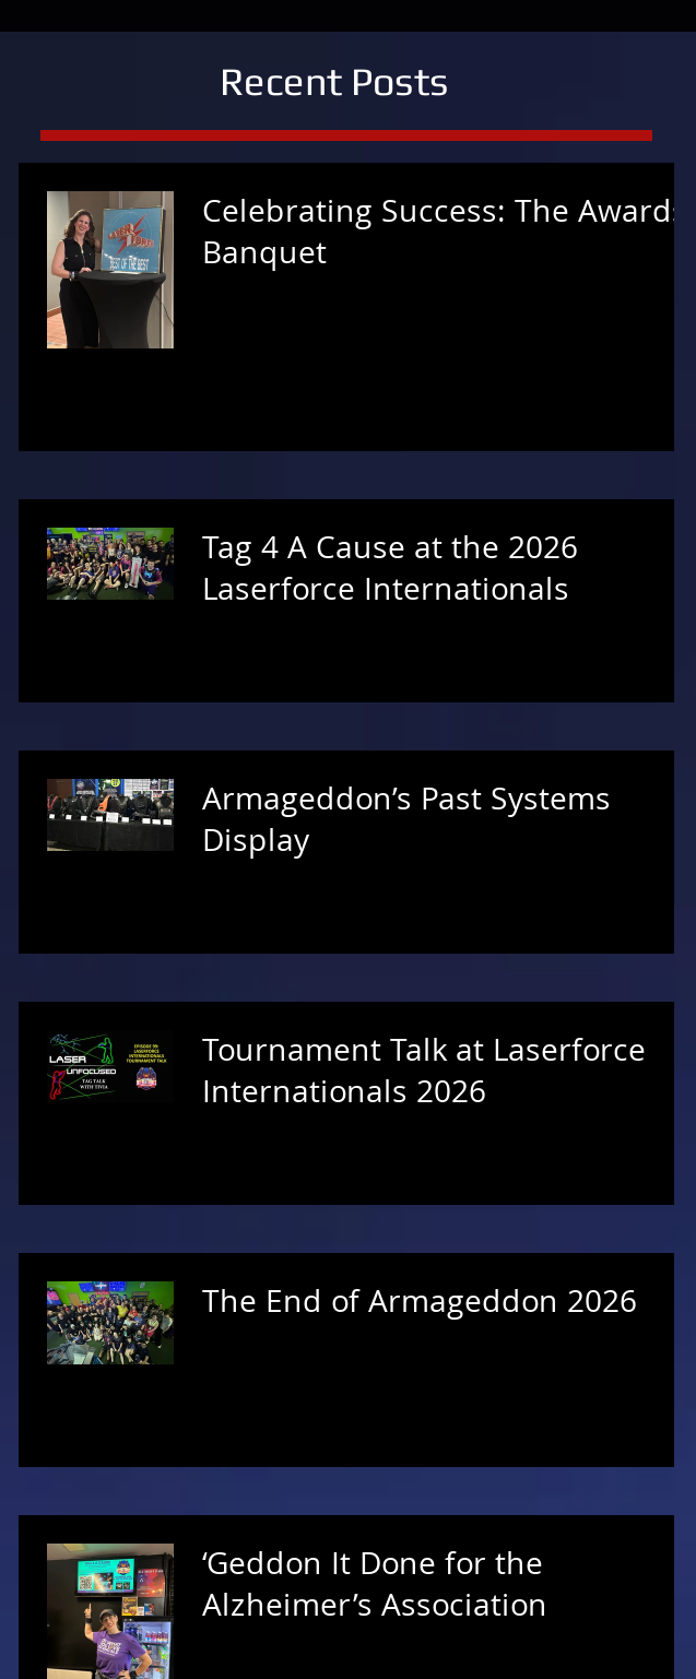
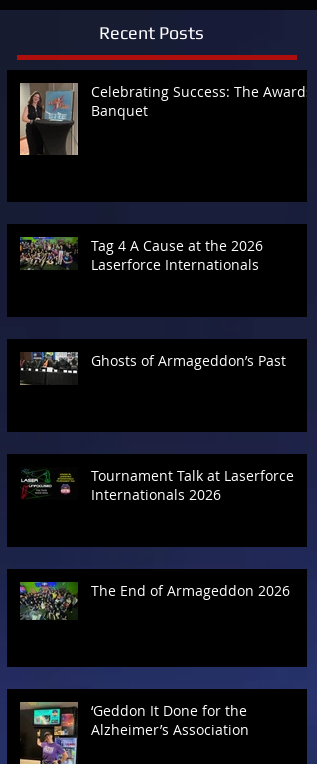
[202,776,611,859] Armageddon’s Past Systems | Display -> [91,351,286,370] Ghosts of Armageddon’s Past

